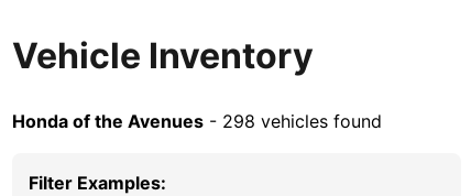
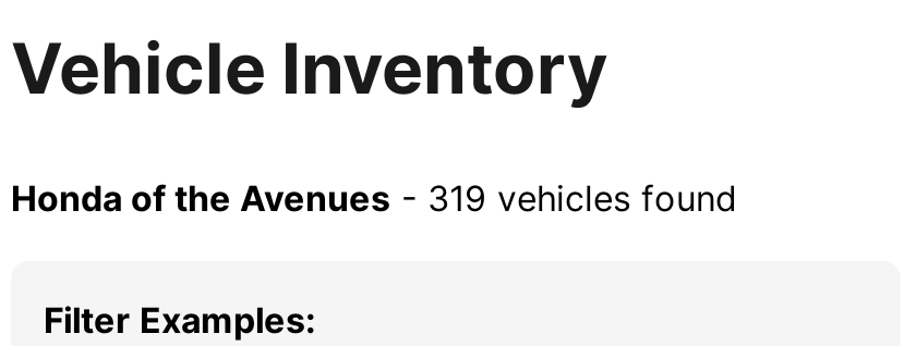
[12,110,382,132] Honda of the Avenues - 298 vehicles found -> [11,176,737,220] Honda of the Avenues - 319 vehicles found

